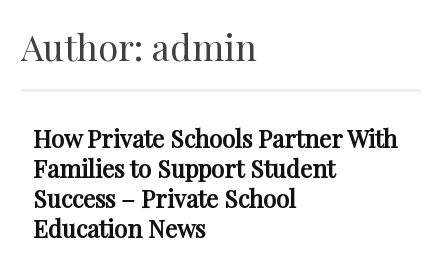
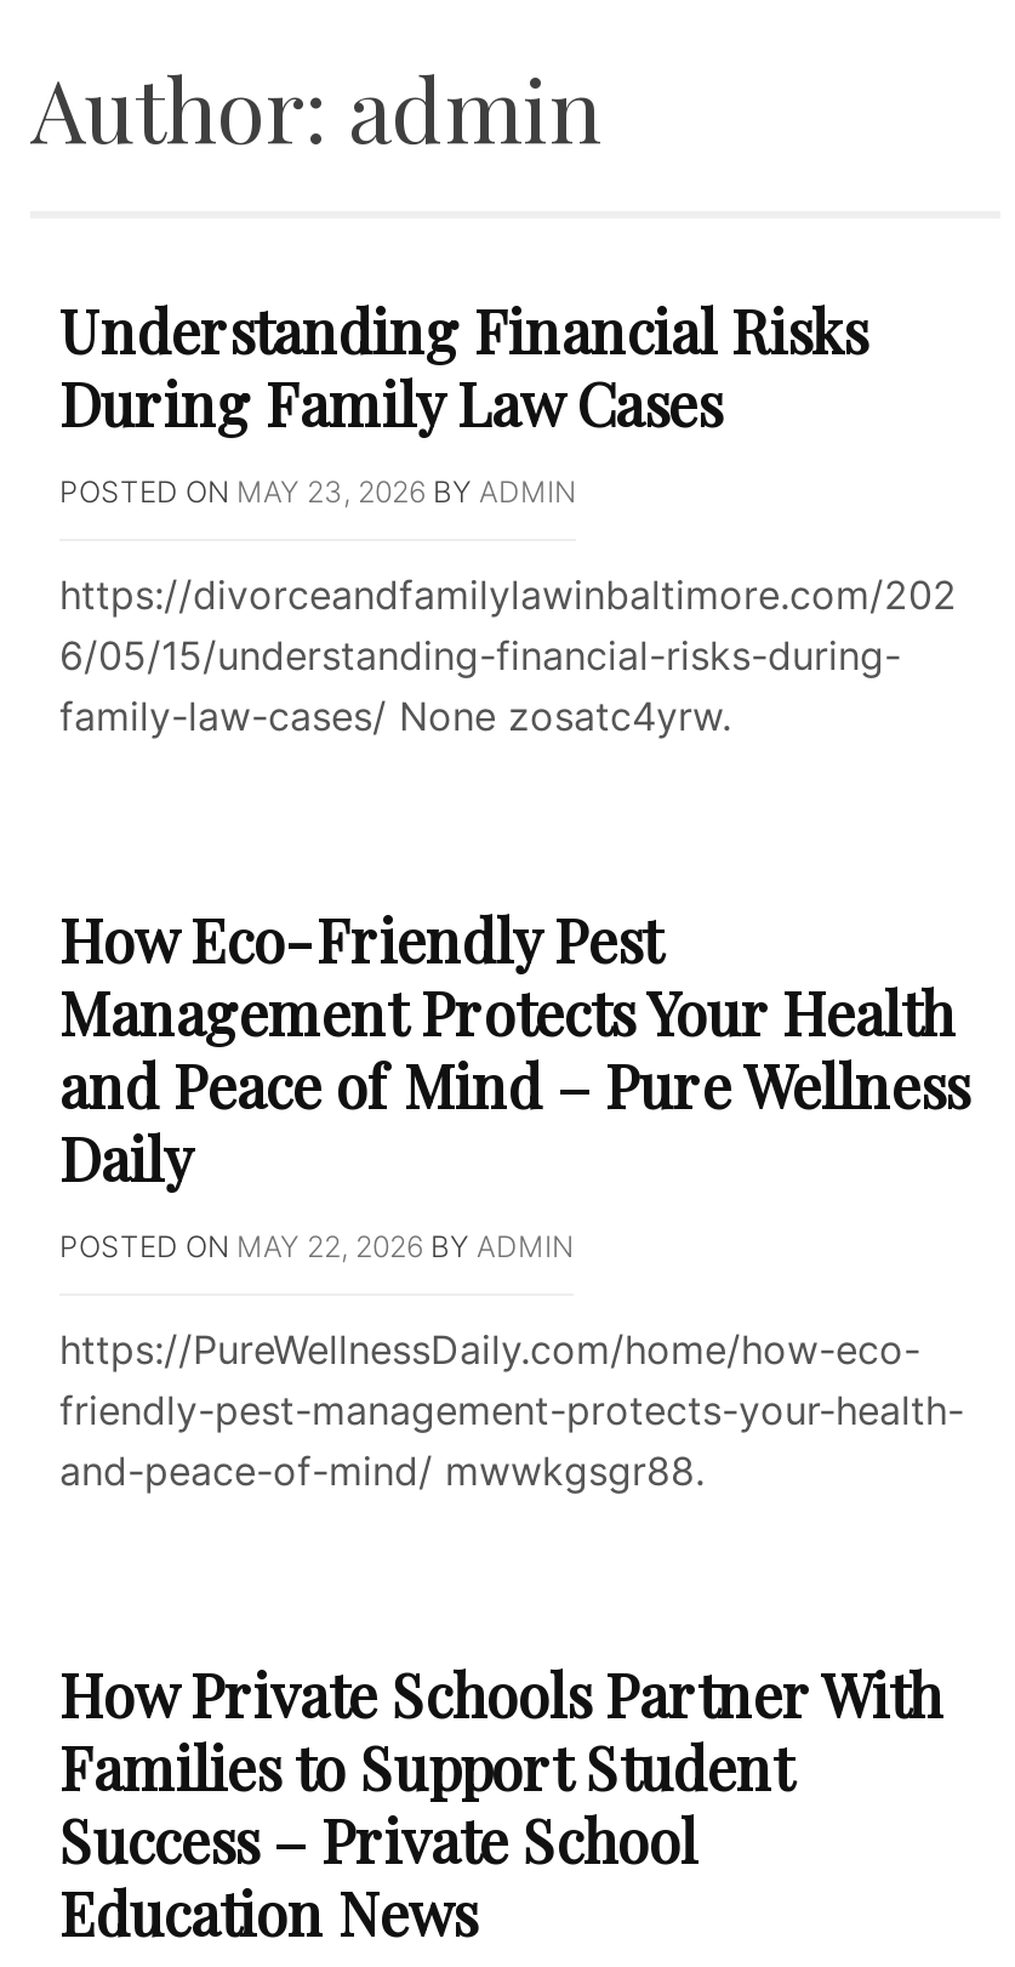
none -> [59,291,969,1495] Understanding Financial Risks | During Family Law Cases | POSTED ON MAY 23, 2026 BY ADMIN | https://divorceandfamilylawinbaltimore.com/202 | 6/05/15/understanding-financial-risks-during- | family-law-cases/ None zosatc4yrw. | How Eco-Friendly Pest | Management Protects Your Health | and Peace of Mind – Pure Wellness | Daily | POSTED ON MAY 22, 2026 BY ADMIN | https://PureWellnessDaily.com/home/how-eco- | friendly-pest-management-protects-your-health- | and-peace-of-mind/ mwwkgsgr88.

